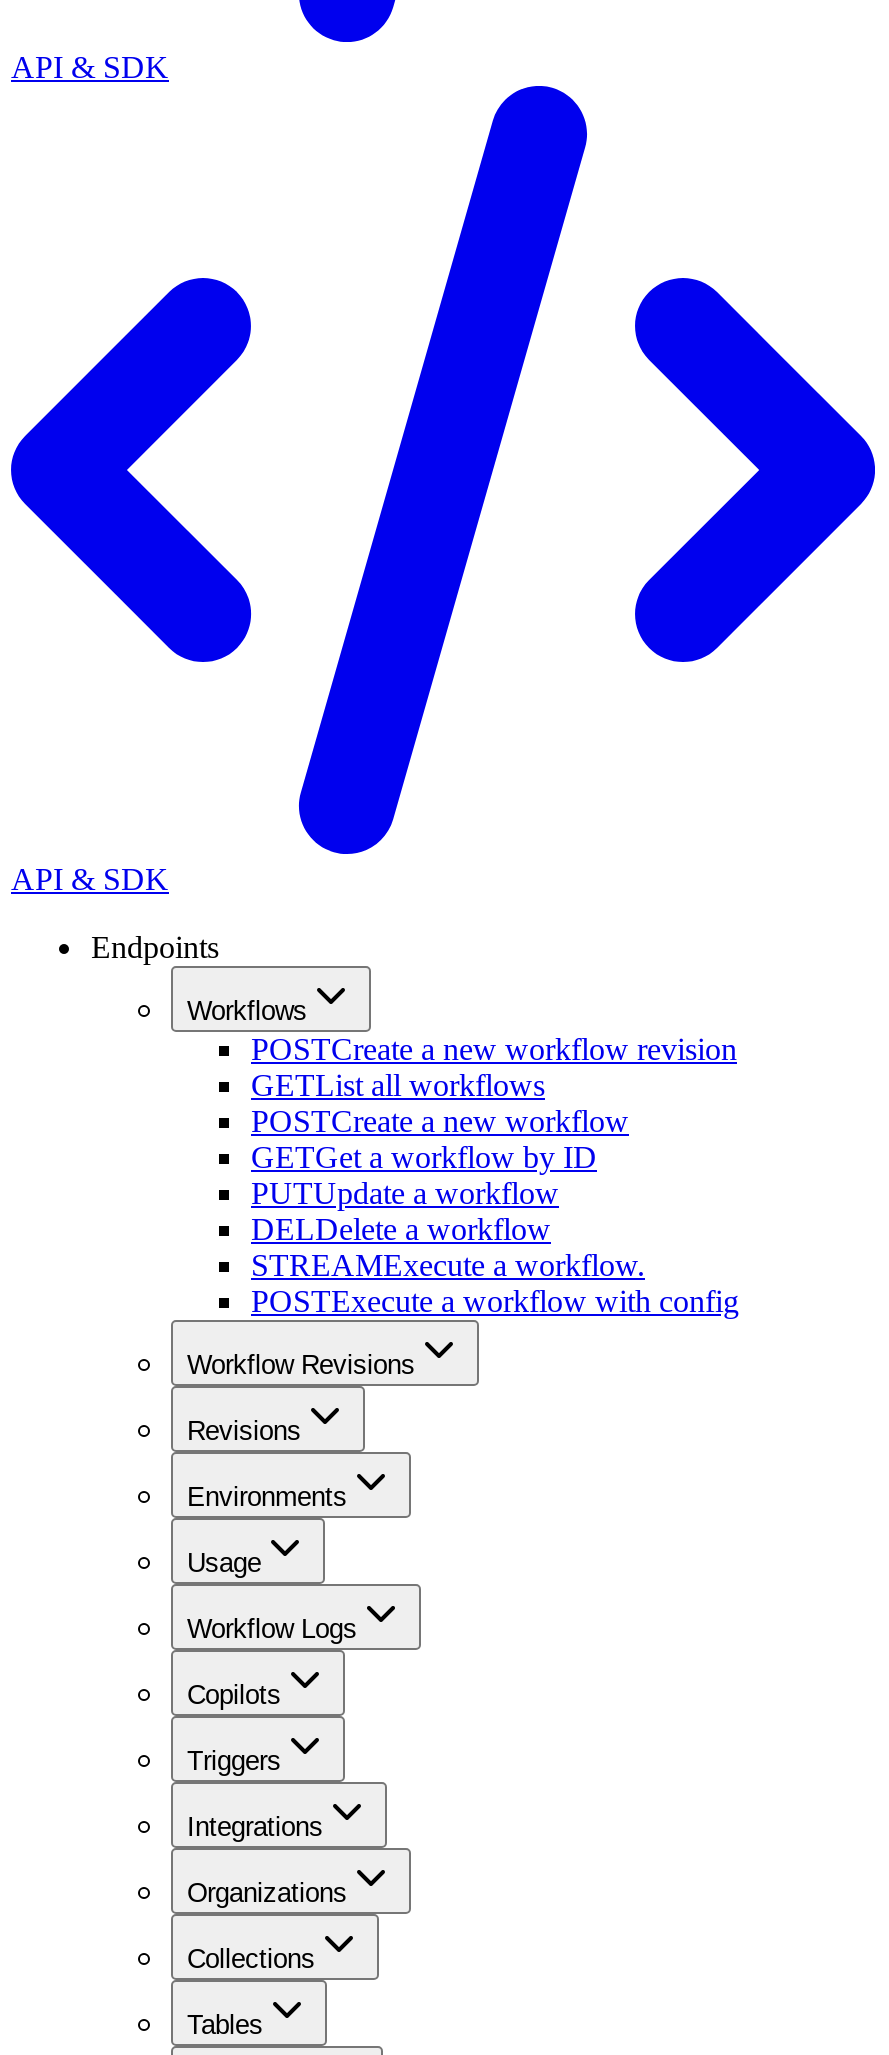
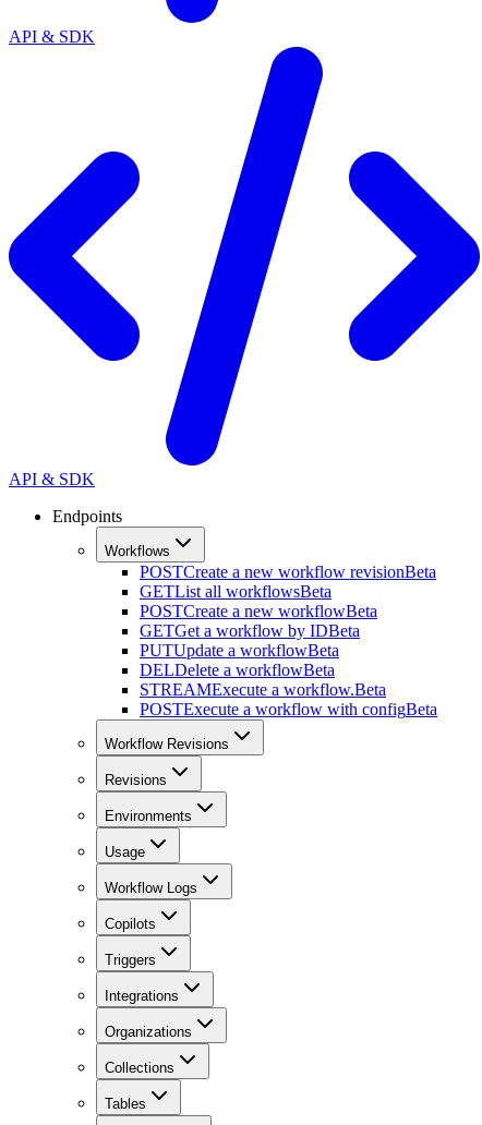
[251,1032,739,1318] POSTCreate a new workflow revision | GETList all workflows | POSTCreate a new workflow | GETGet a workflow by ID | PUTUpdate a workflow | DELDelete a workflow | STREAMExecute a workflow. | POSTExecute a workflow with config -> [140,562,437,718] POSTCreate a new workflow revisionBeta | GETList all workflowsBeta | POSTCreate a new workflowBeta | GETGet a workflow by IDBeta | PUTUpdate a workflowBeta | DELDelete a workflowBeta | STREAMExecute a workflow.Beta | POSTExecute a workflow with configBeta

